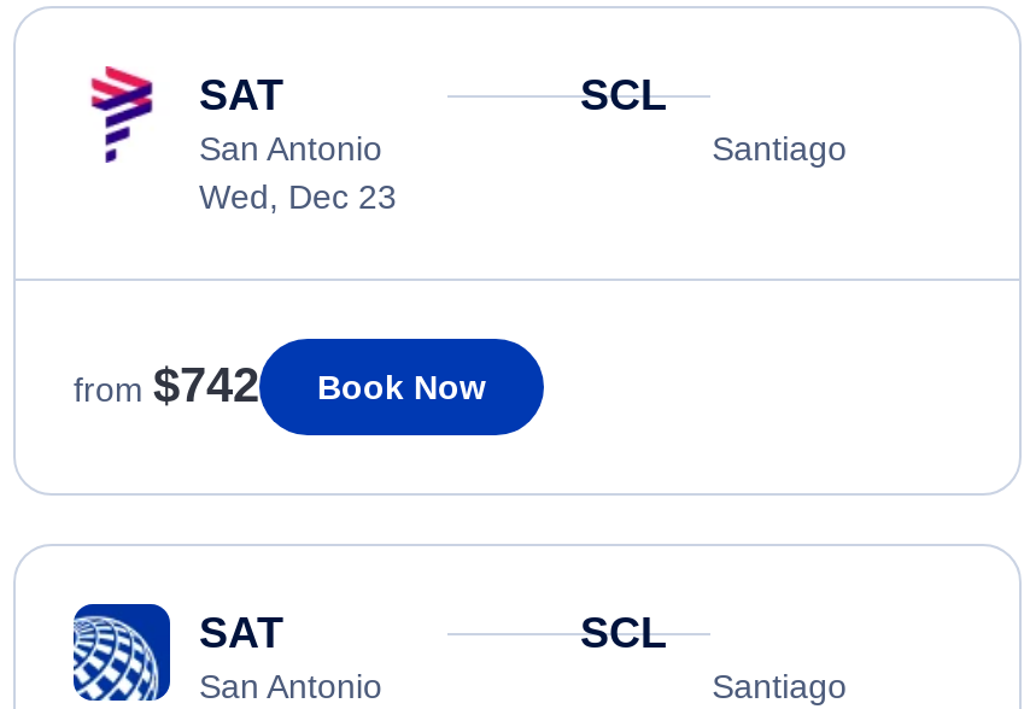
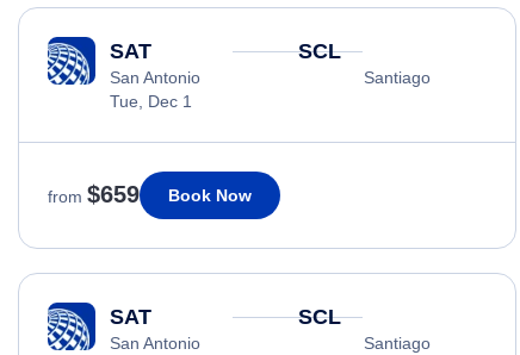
[74,65,397,214] [image] | Wed, Dec 23 -> [47,36,192,111] [image] | Tue, Dec 1
[74,356,486,409] from $742 Book Now -> [48,181,252,207] from $659 Book Now

